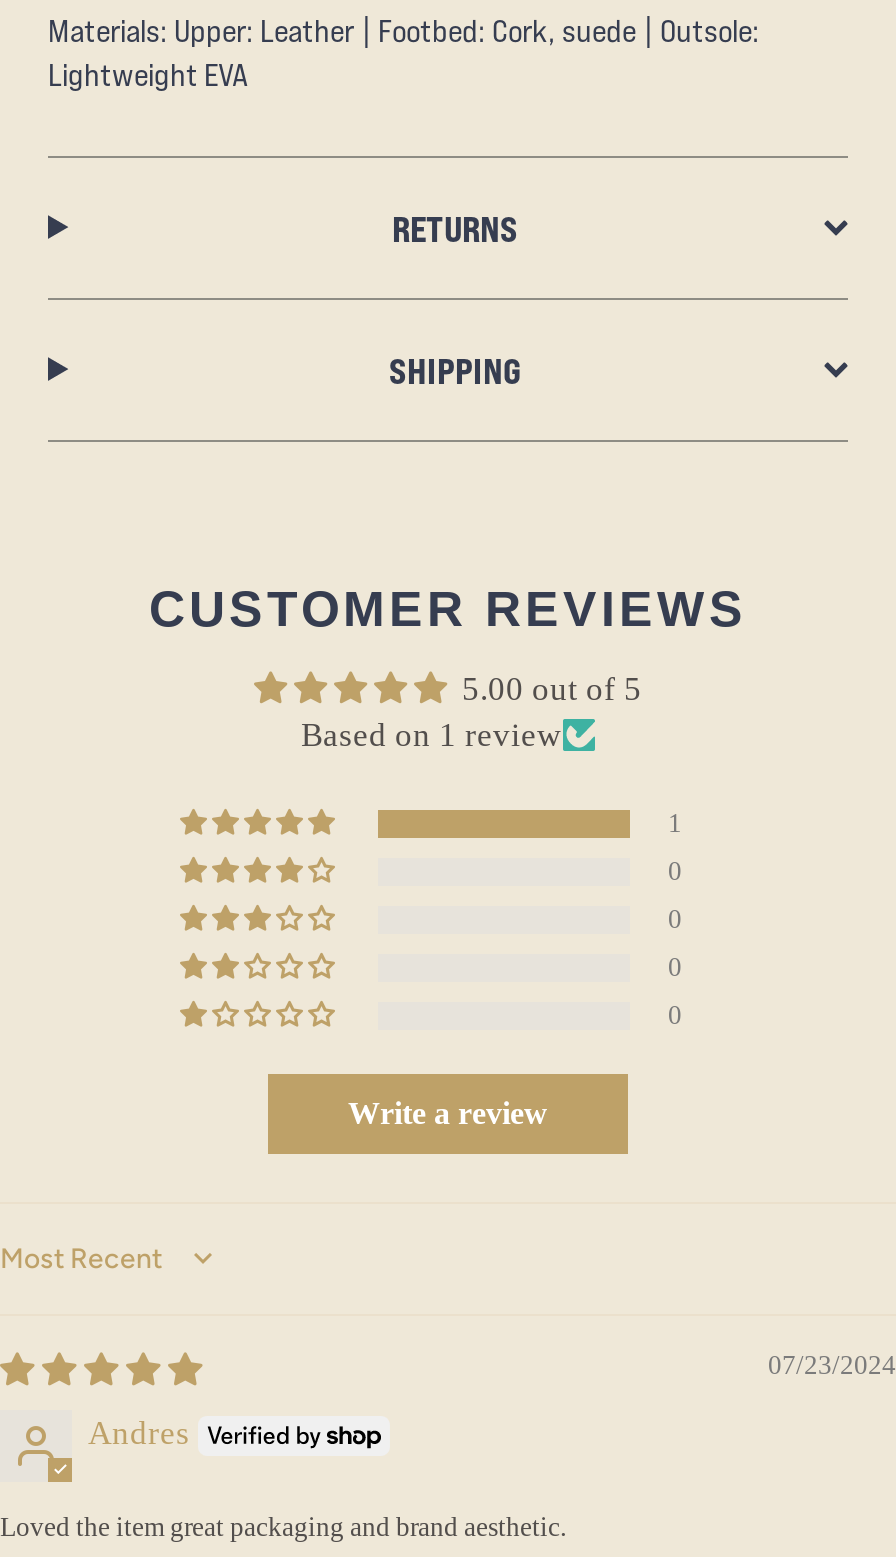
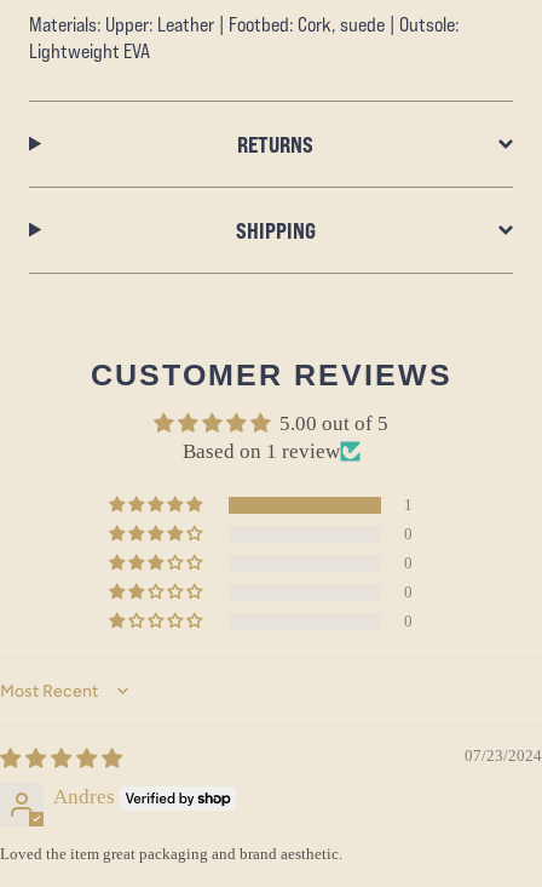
[348,1095,548,1129] Write a review -> none

